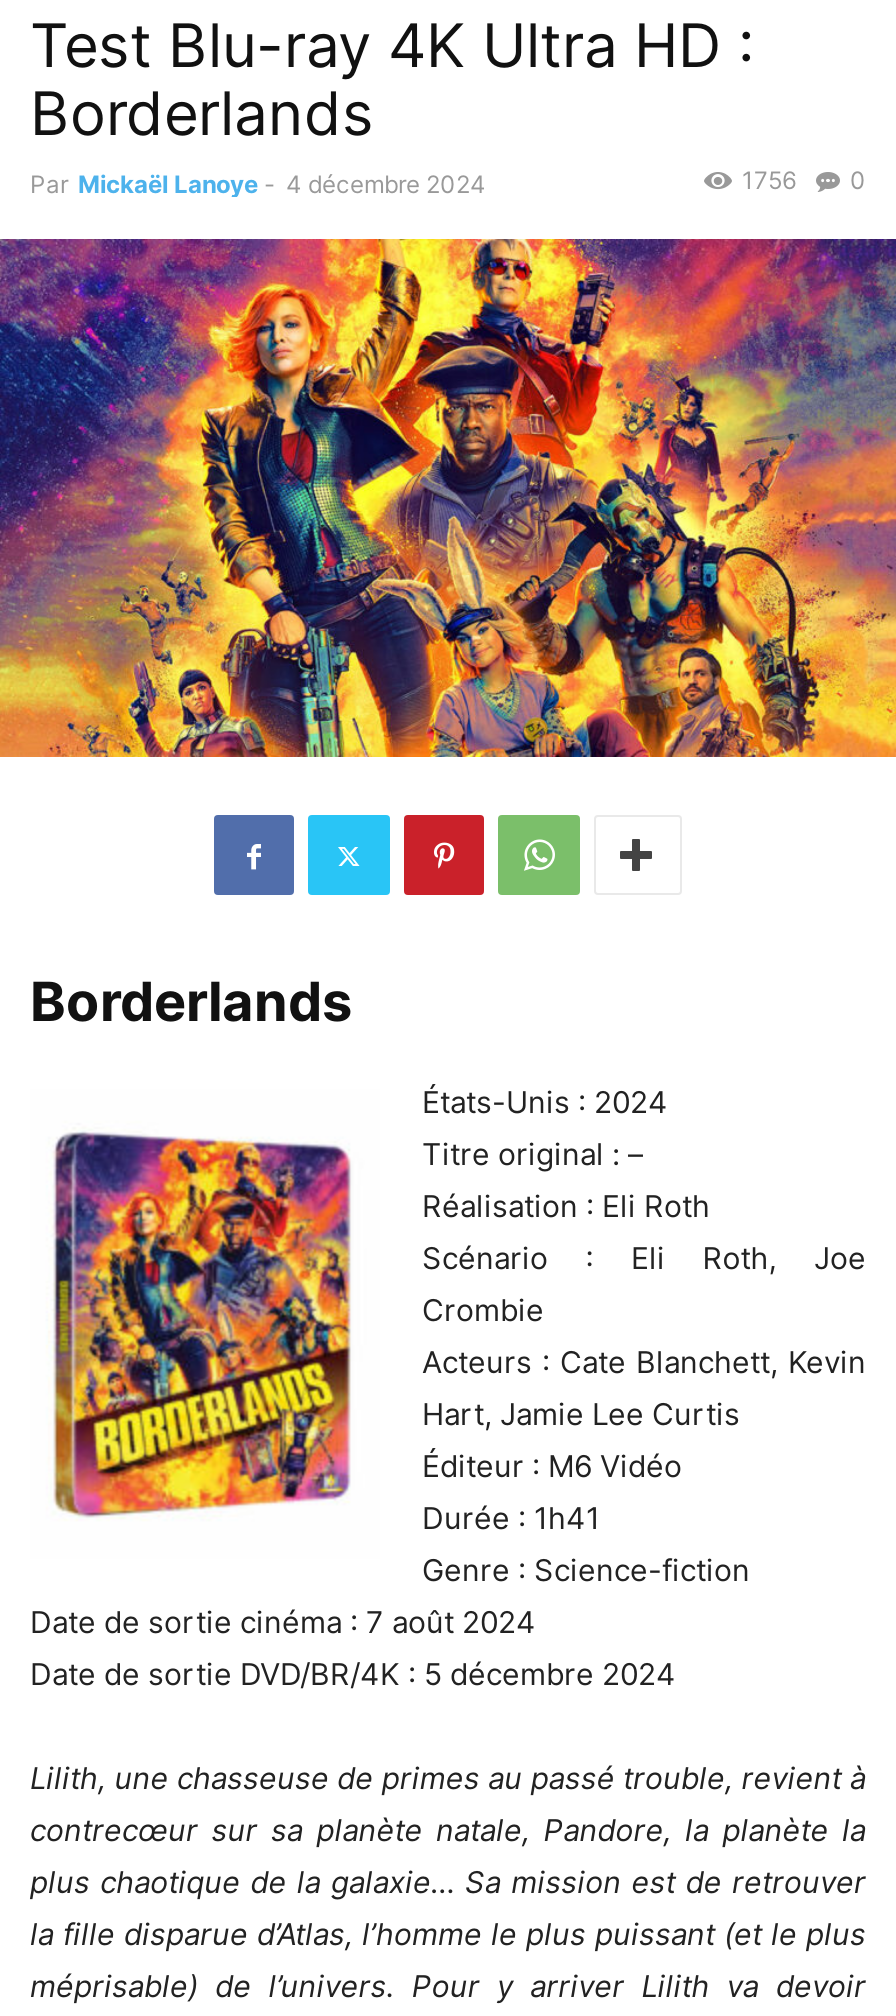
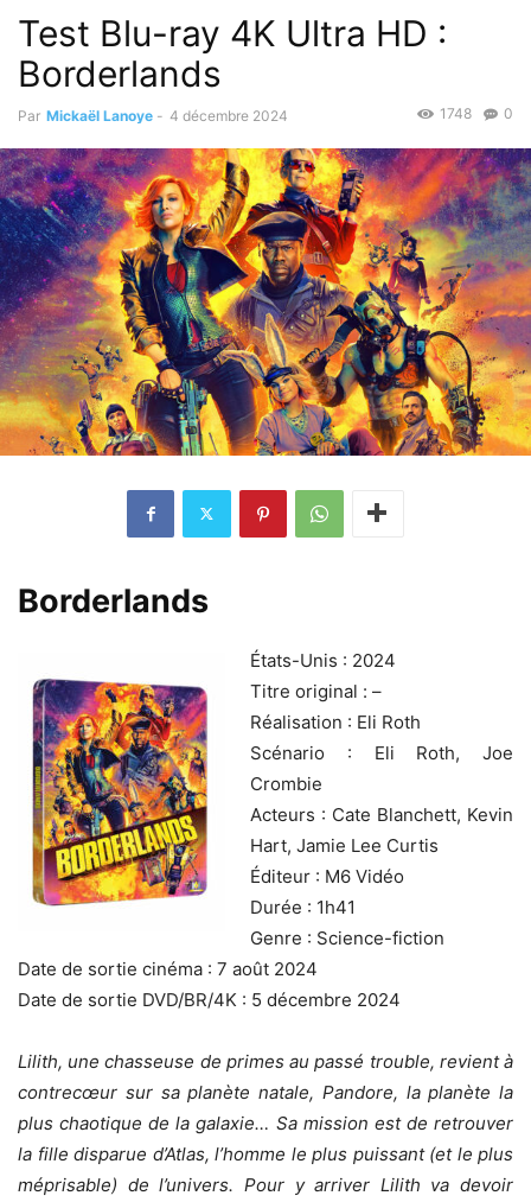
[742,165,866,195] 1756 0 -> [440,104,513,122] 1748 0

